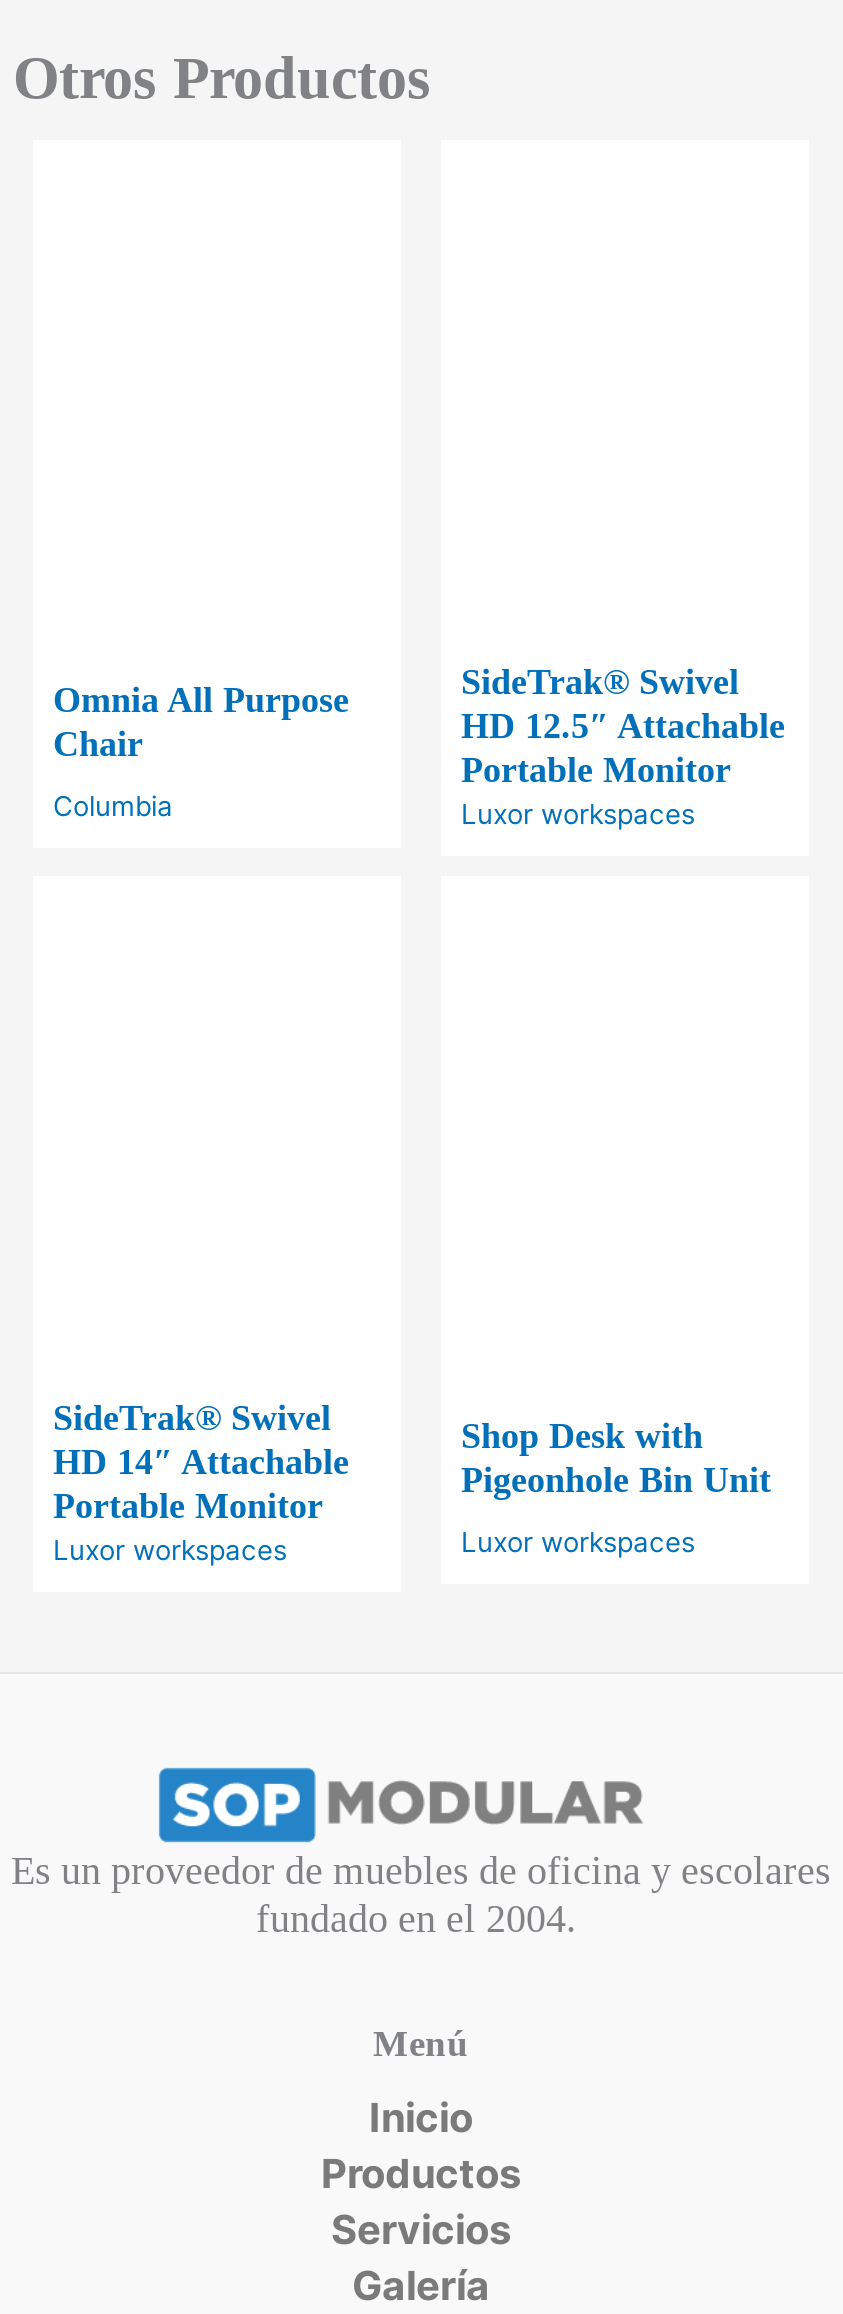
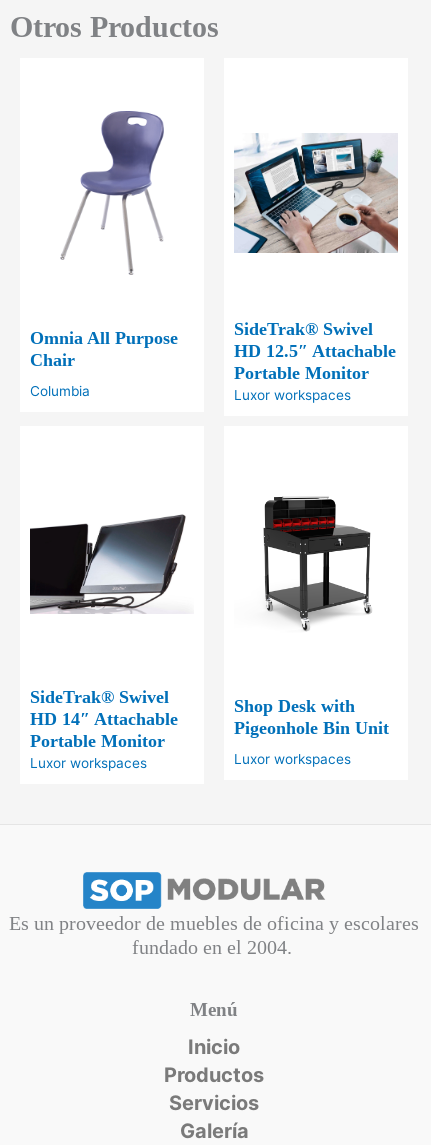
none -> [60,110,165,275] [image]
none -> [233,133,399,254] [image]
none -> [29,514,187,614] [image]
none -> [263,496,372,632] [image]

